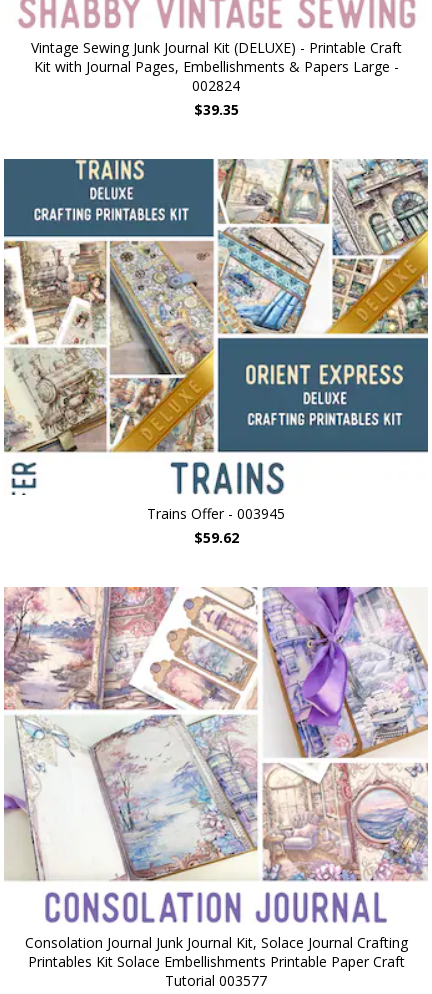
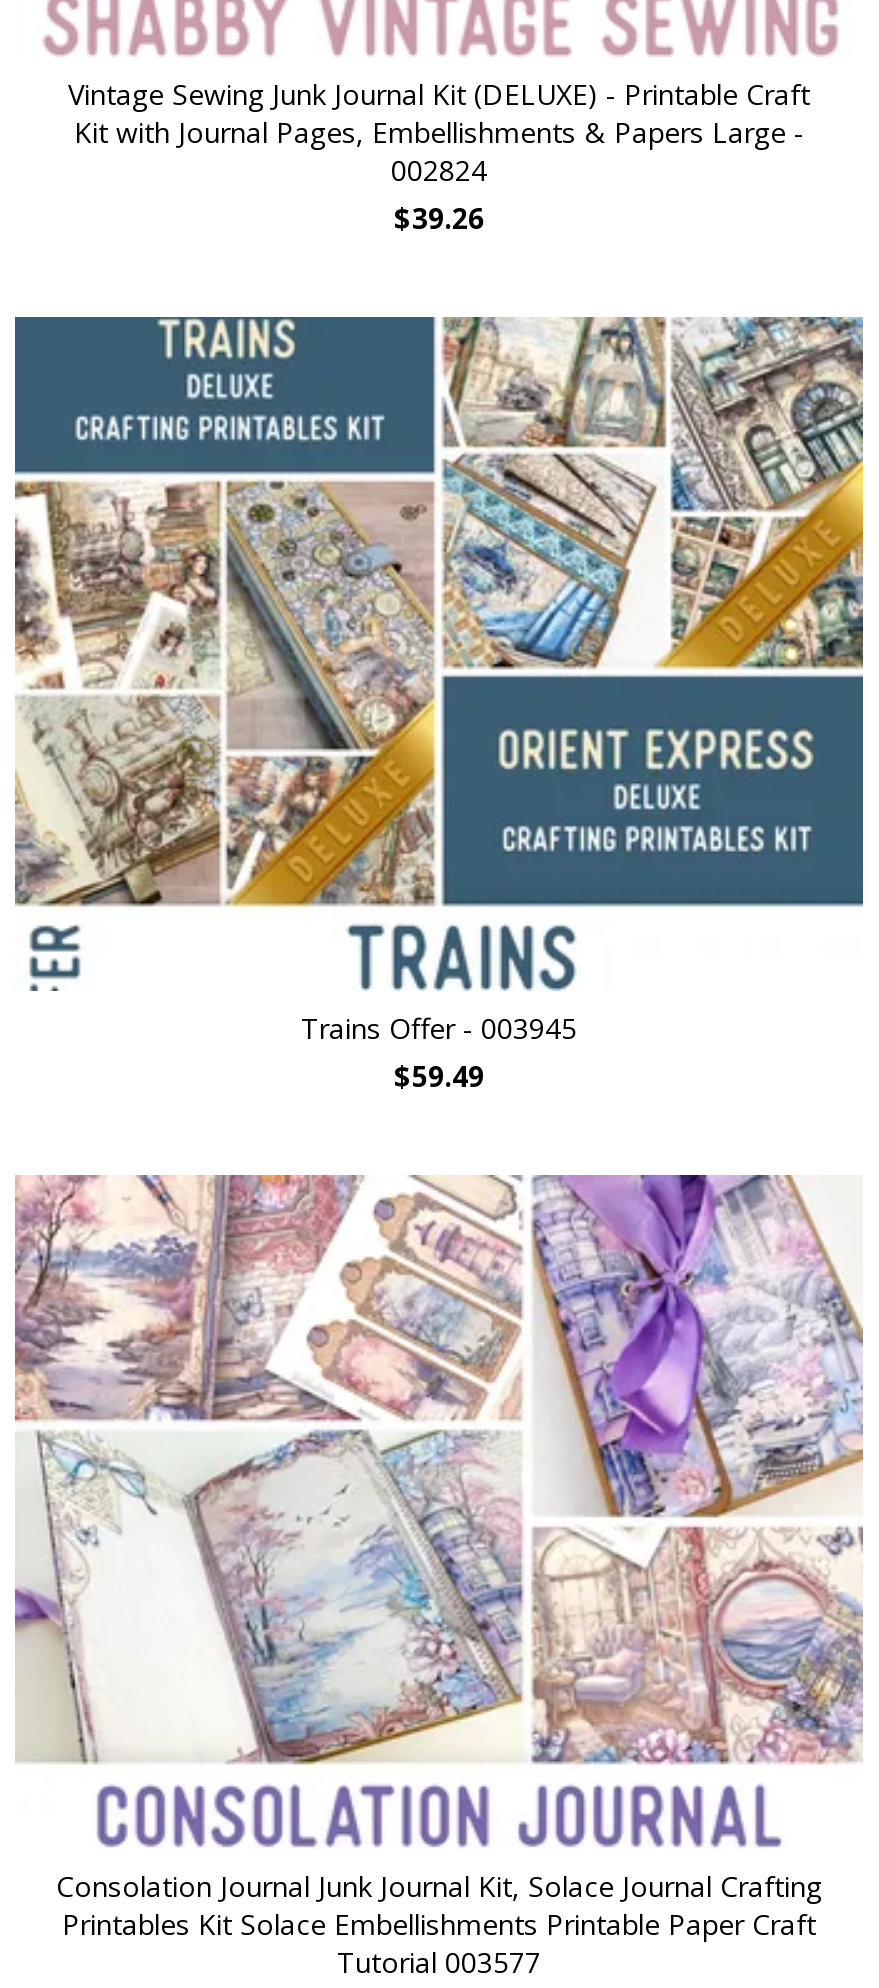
[193,100,238,119] $39.35 -> [394,199,484,237] $39.26
[193,528,238,547] $59.62 -> [394,1057,484,1095] $59.49

